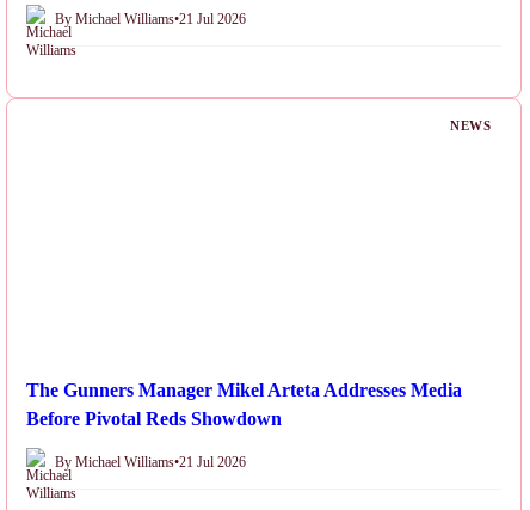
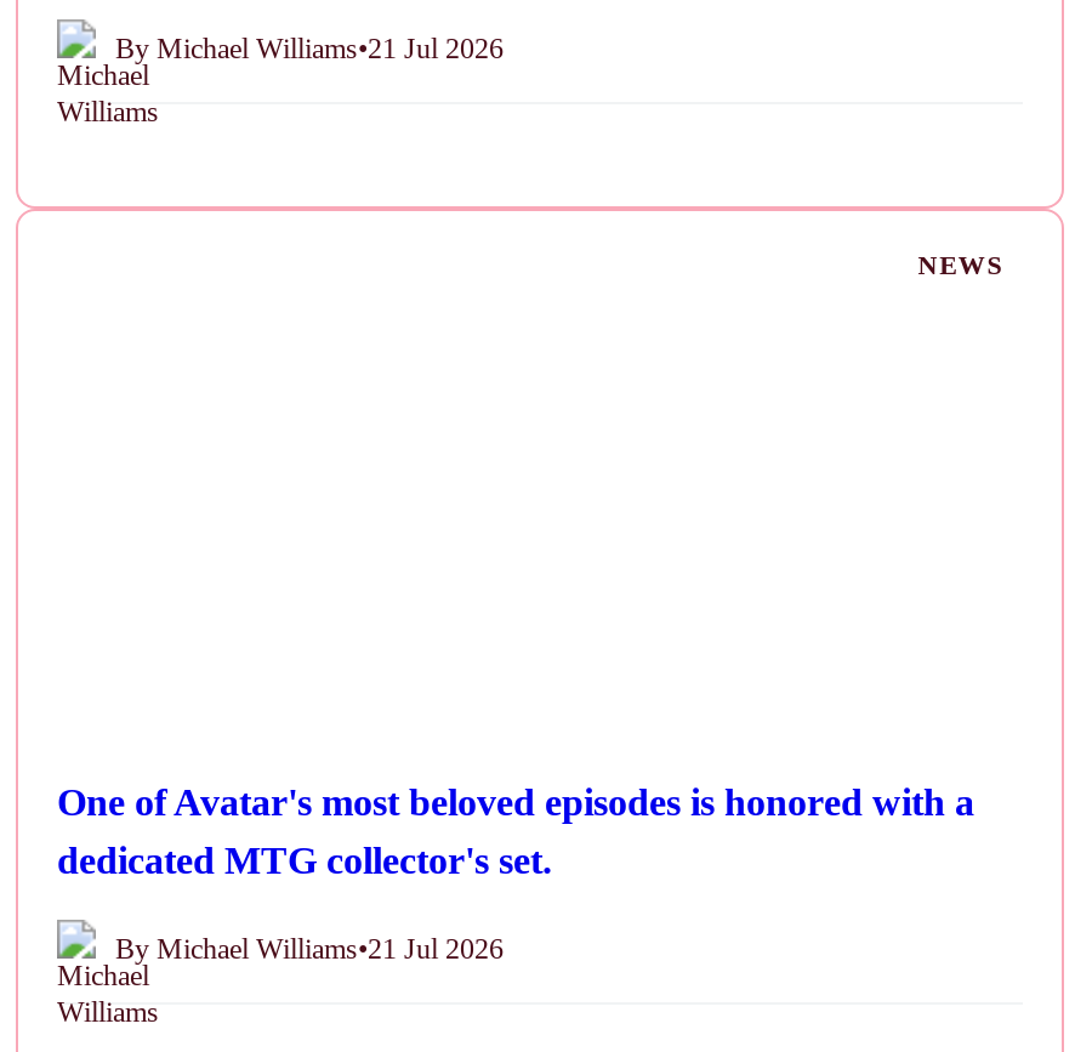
[26,380,462,429] The Gunners Manager Mikel Arteta Addresses Media | Before Pivotal Reds Showdown -> [57,782,974,882] One of Avatar's most beloved episodes is honored with a | dedicated MTG collector's set.

